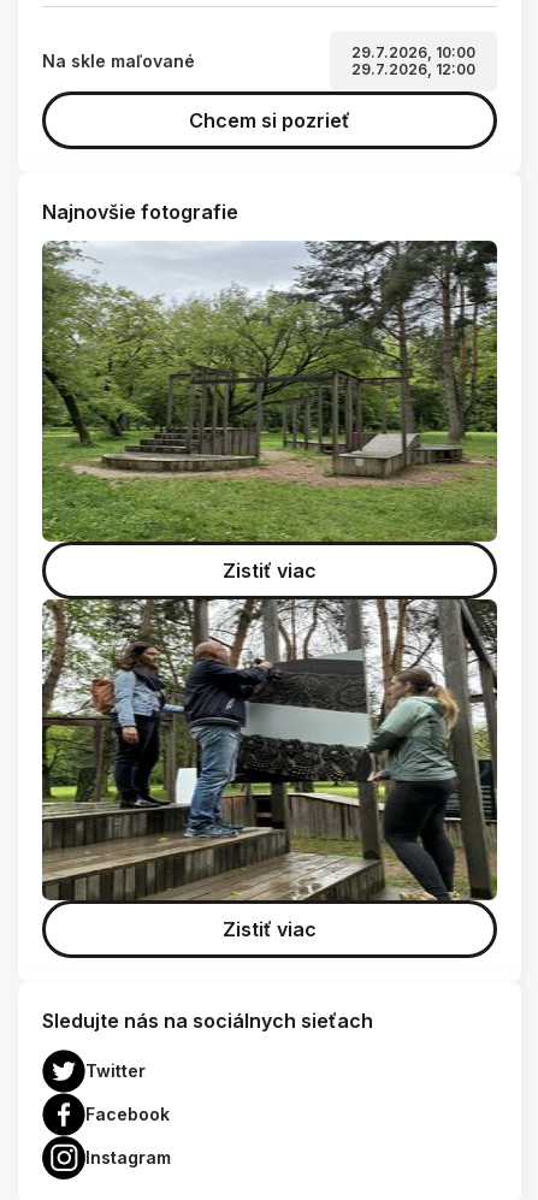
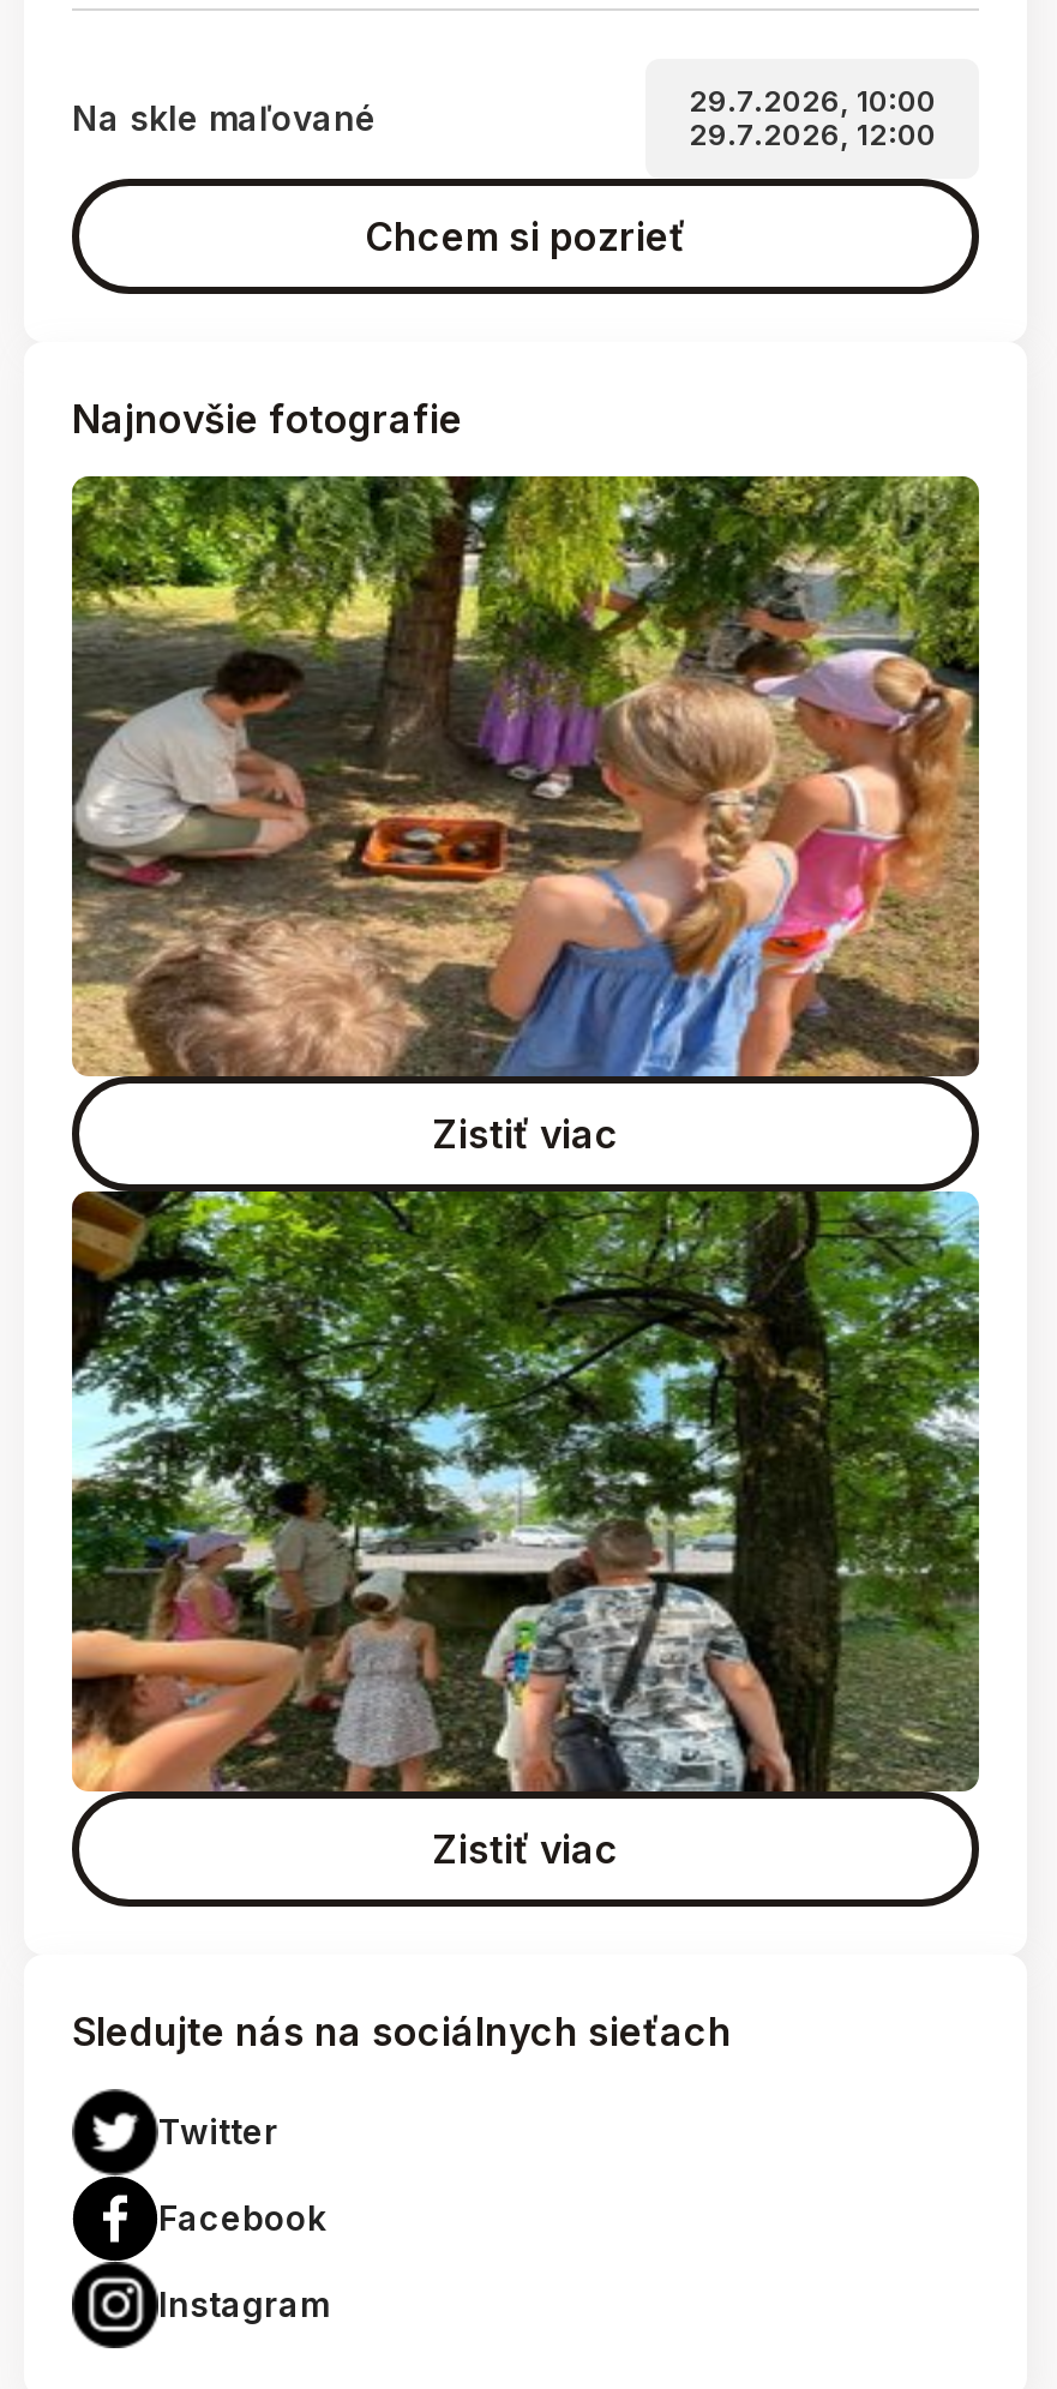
[41,240,498,542] [image] -> [72,474,981,1079] [image]
[41,598,498,902] [image] -> [70,1189,981,1794] [image]

